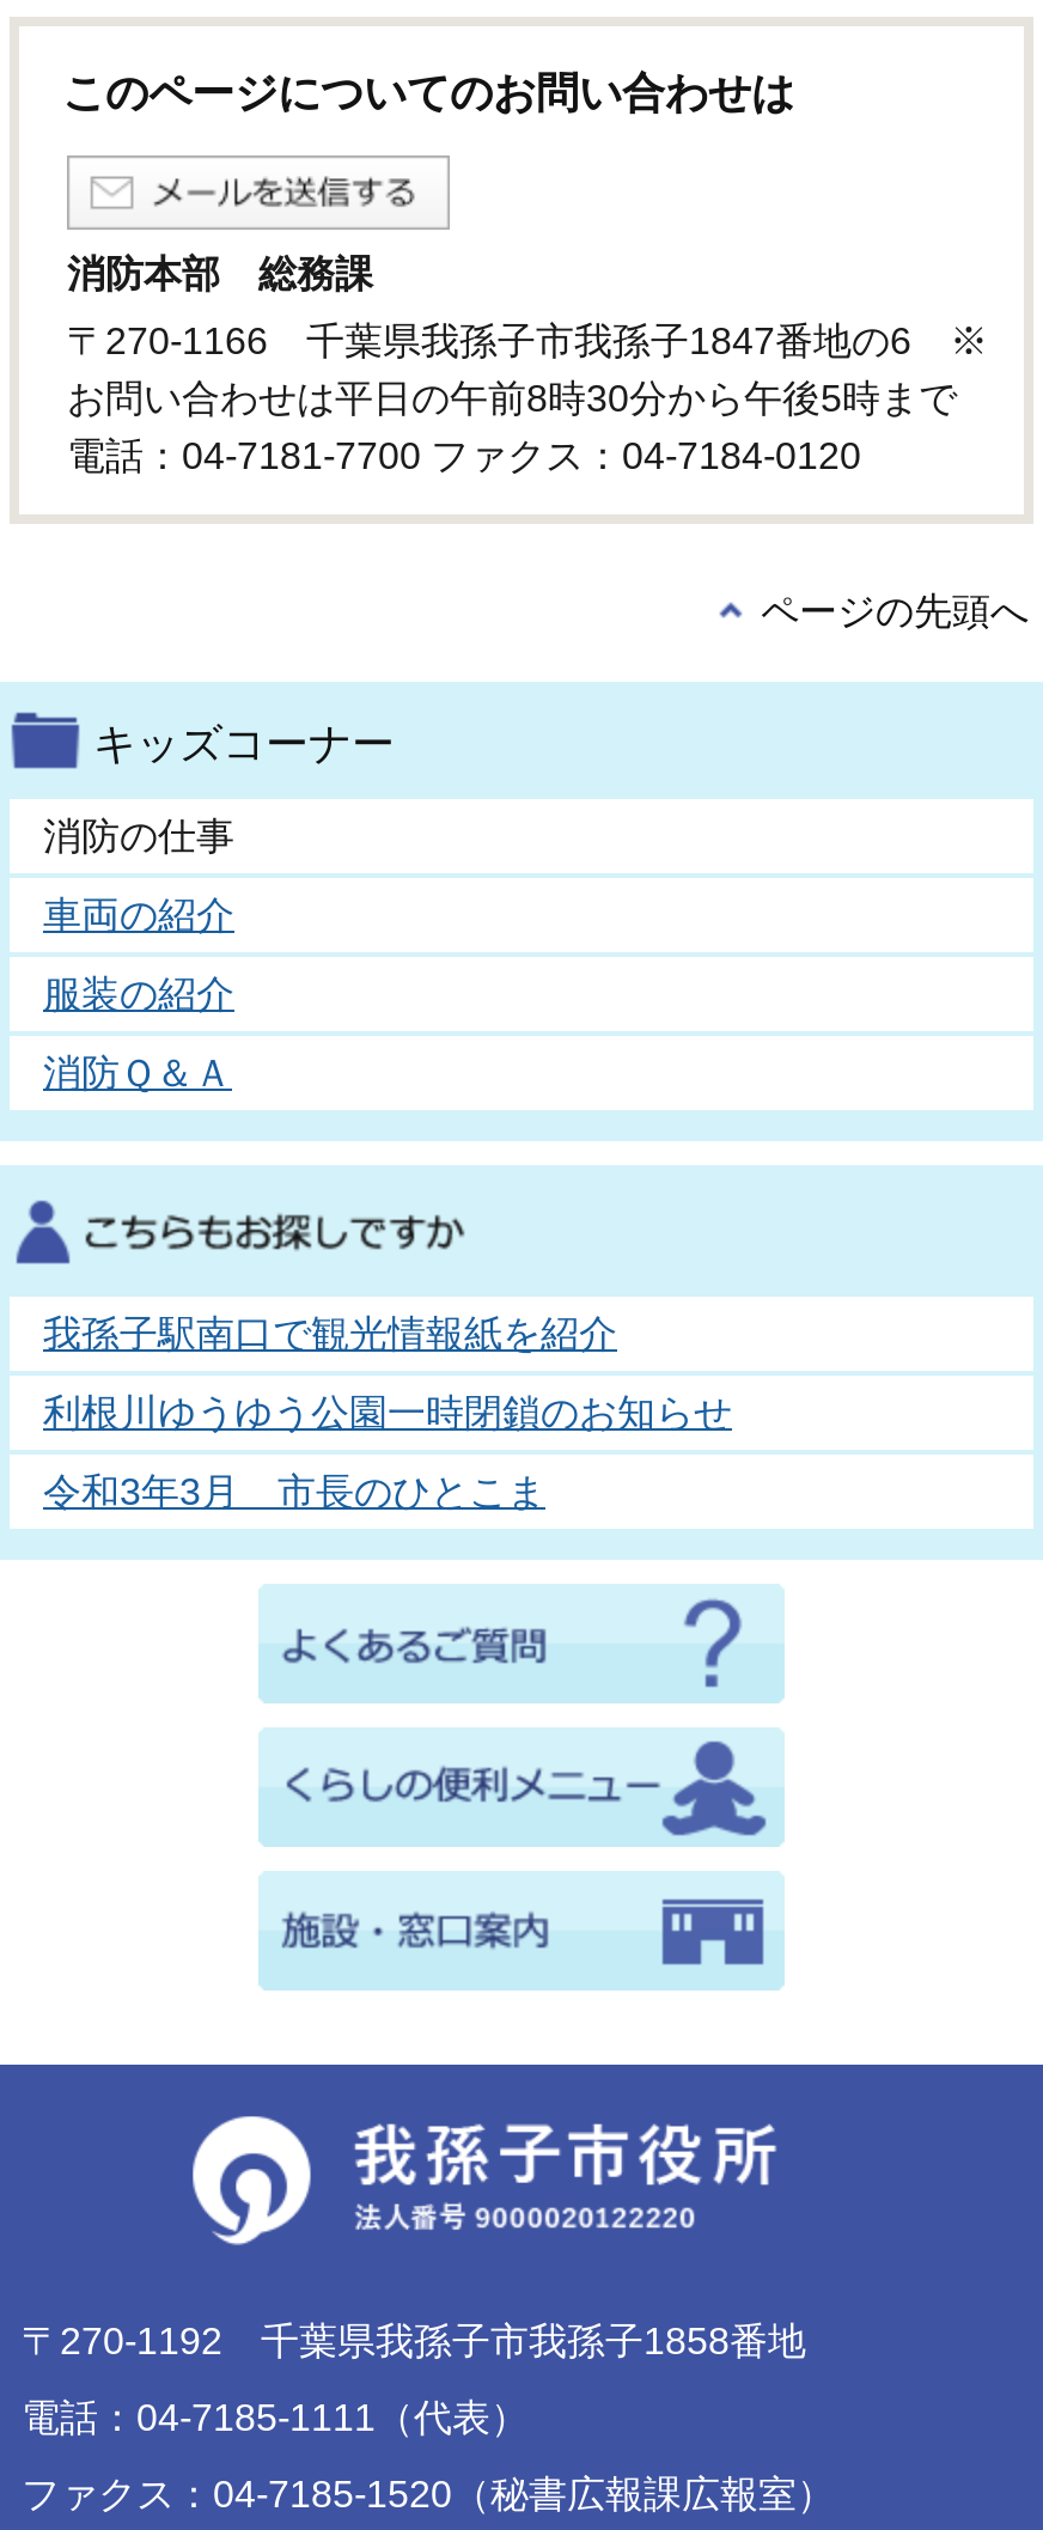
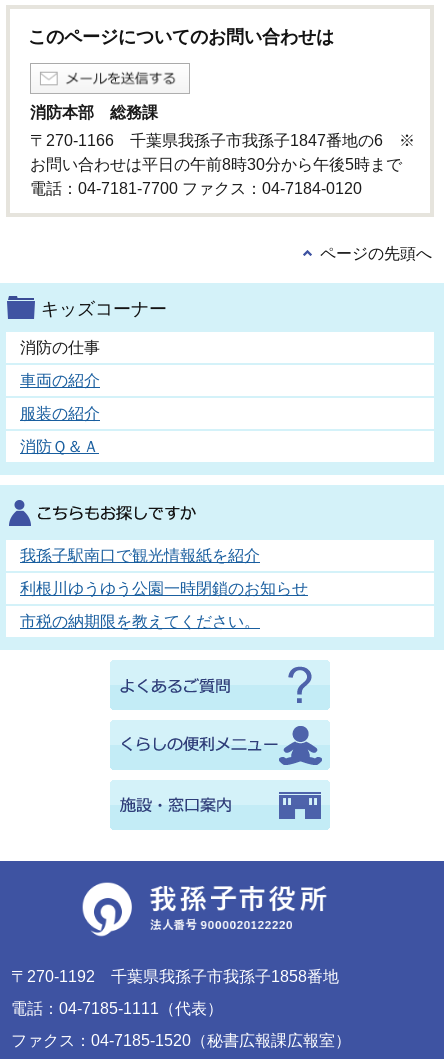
[43,1471,545,1512] 令和3年3月 市長のひとこま -> [20,613,260,630] 市税の納期限を教えてください。

